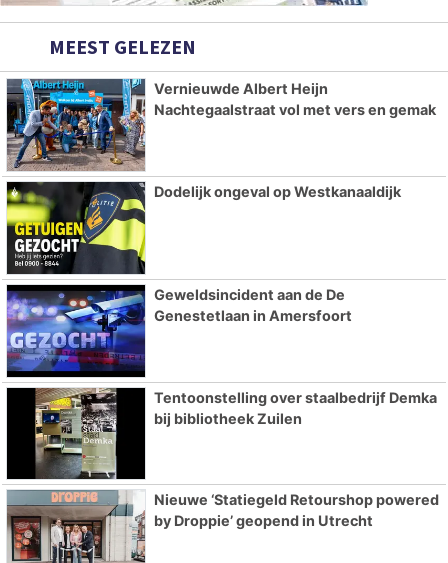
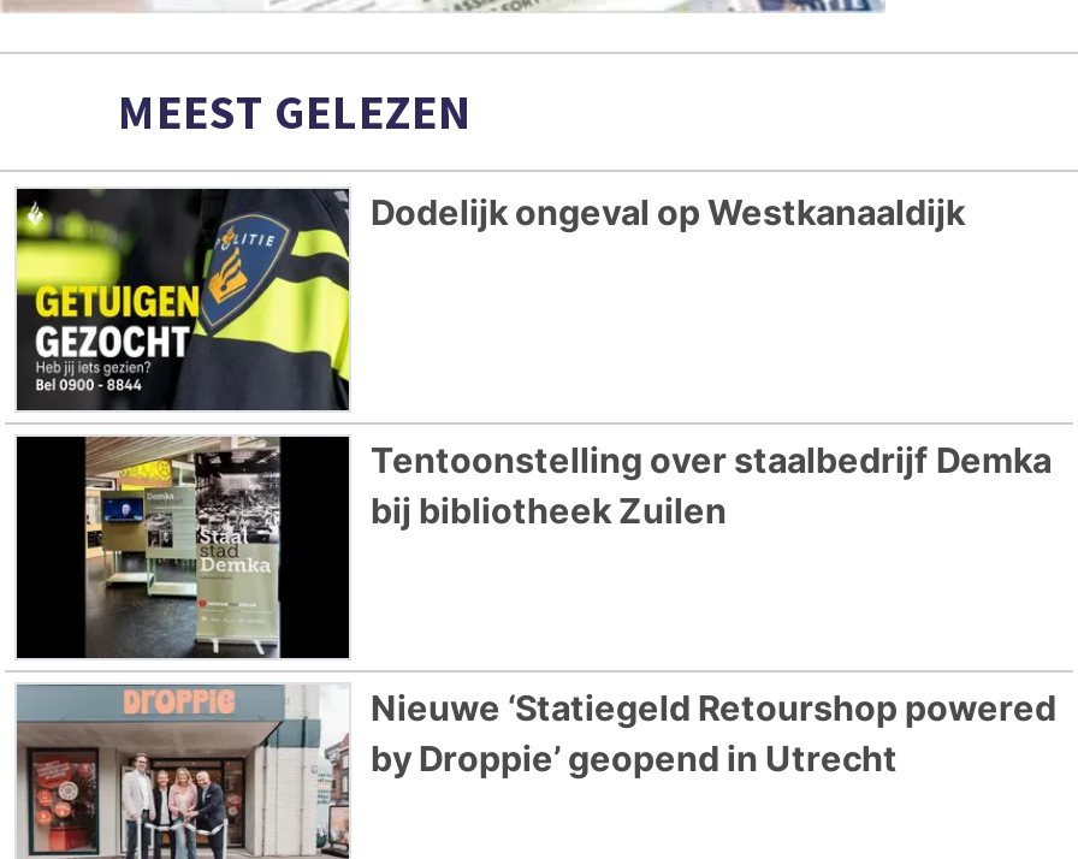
[6,78,436,171] [image] | Vernieuwde Albert Heijn | Nachtegaalstraat vol met vers en gemak -> none
[6,284,352,378] [image] | Geweldsincident aan de De | Genestetlaan in Amersfoort -> none

